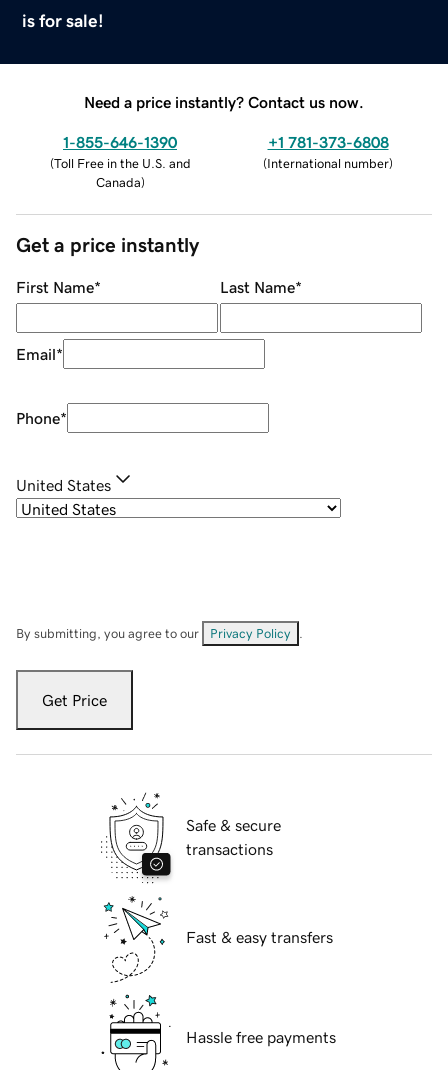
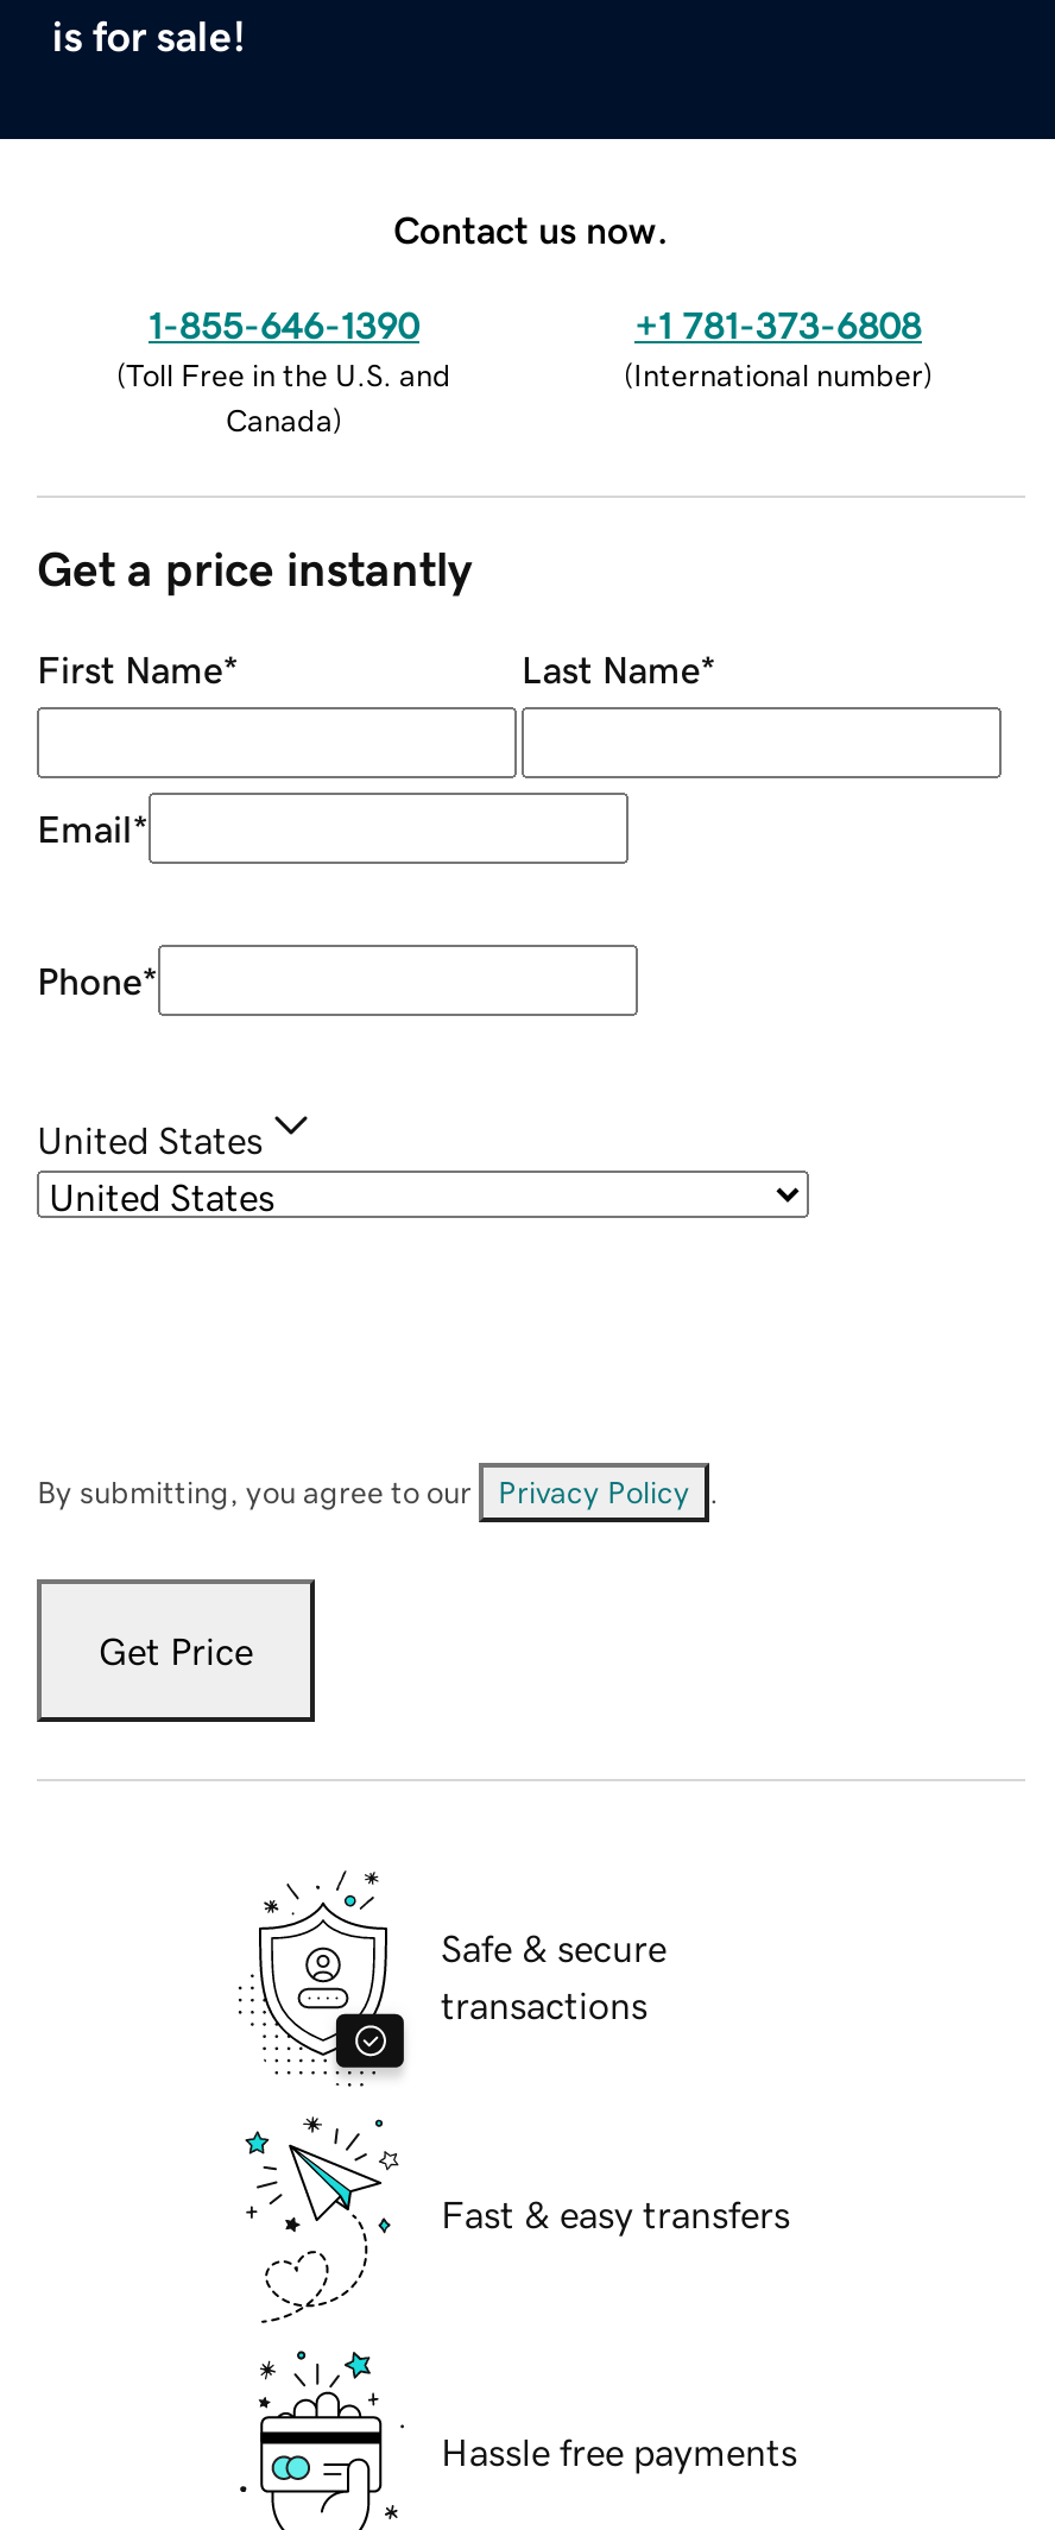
[84,94,364,110] Need a price instantly? Contact us now. -> [393,209,669,247] Contact us now.

